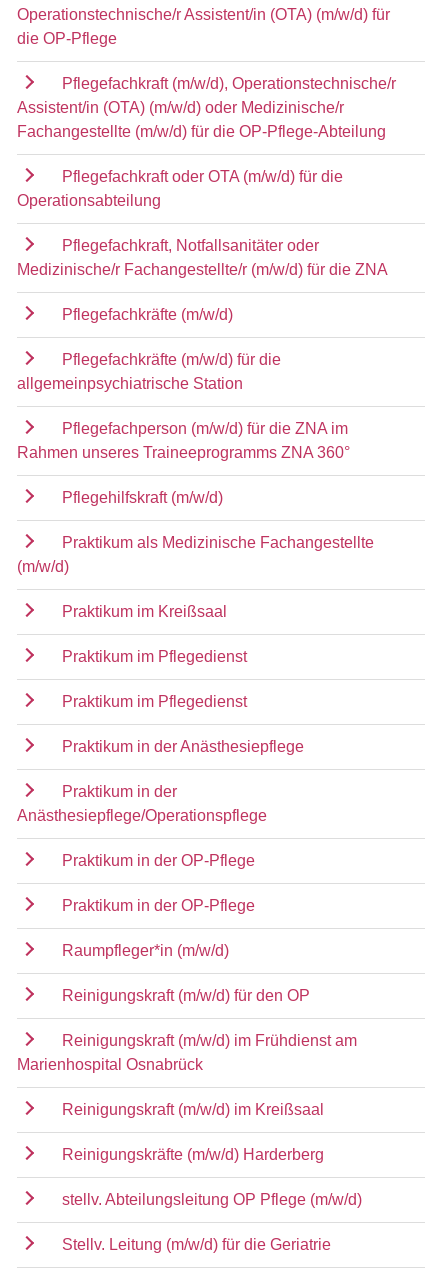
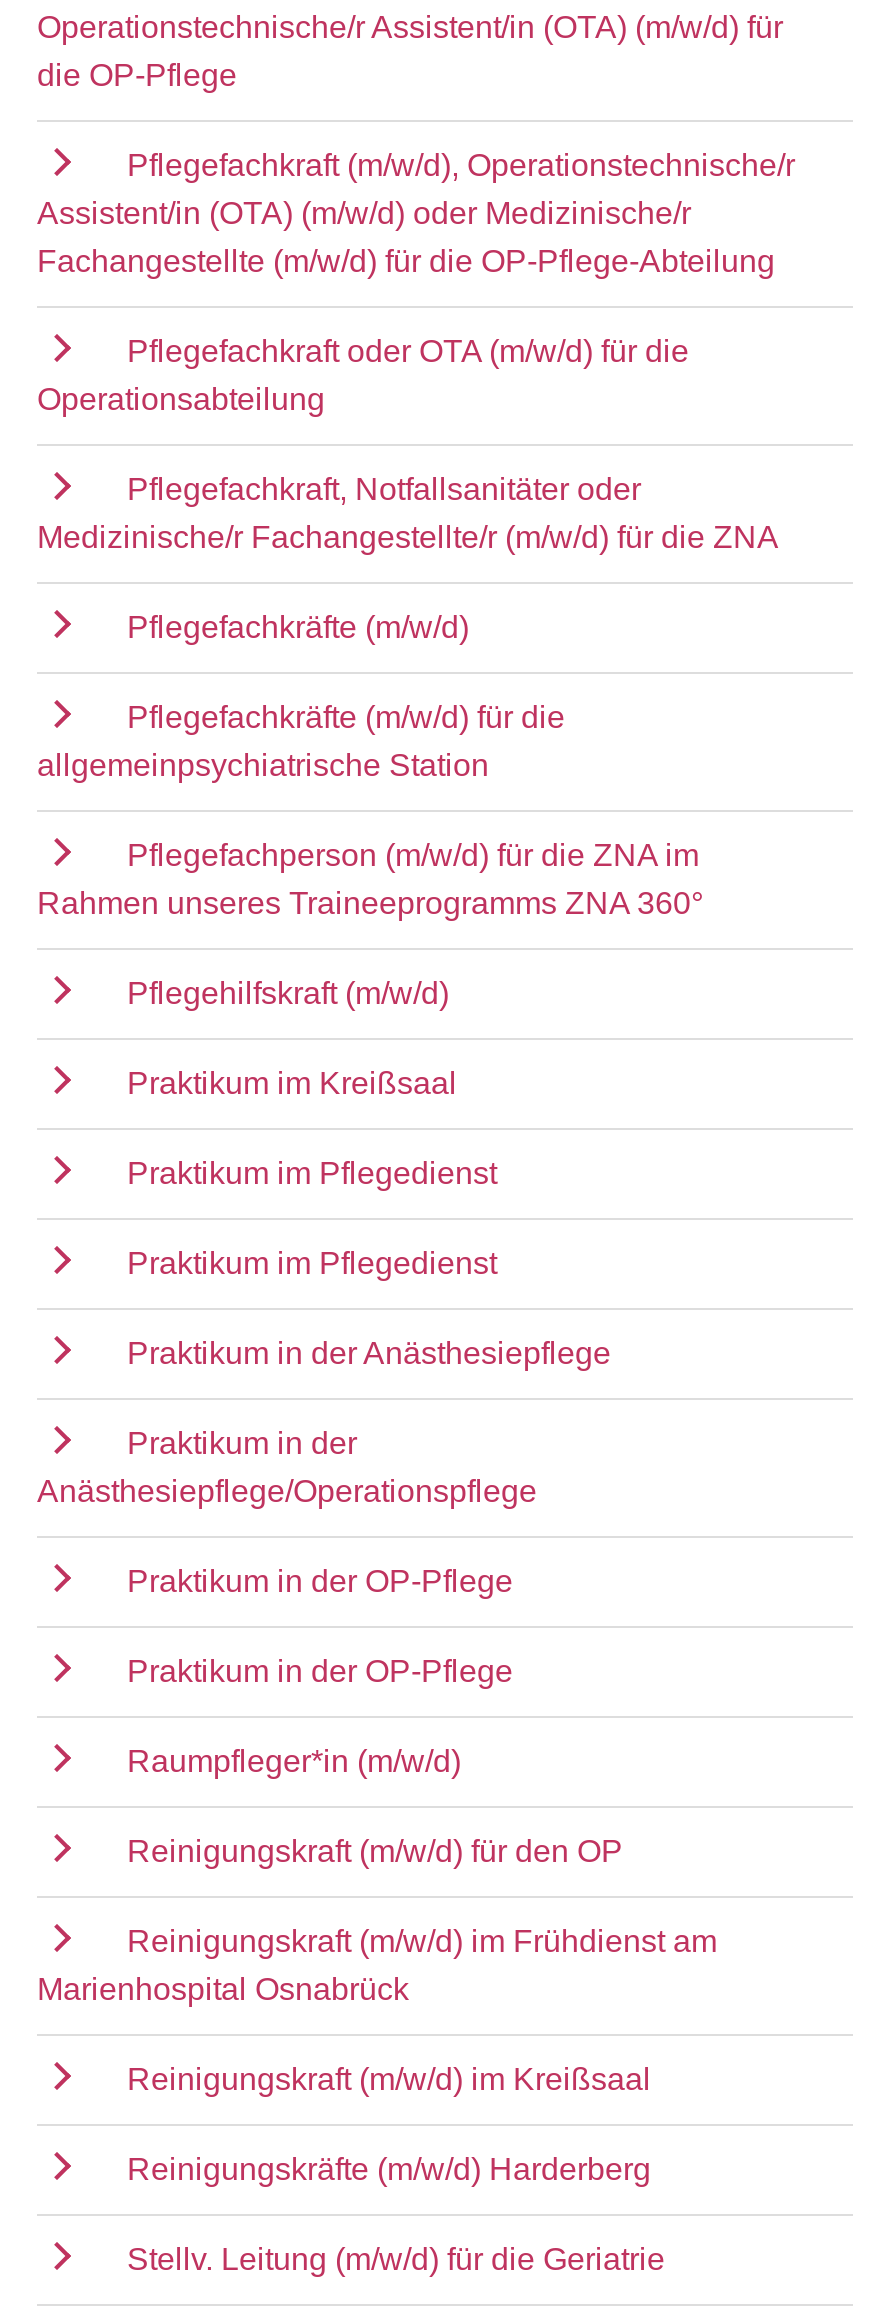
[17,534,374,575] Praktikum als Medizinische Fachangestellte | (m/w/d) -> none
[62,1191,362,1208] stellv. Abteilungsleitung OP Pflege (m/w/d) -> none

